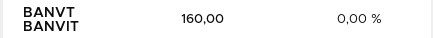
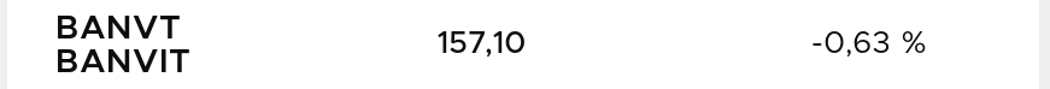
[181,13,224,26] 160,00 -> [437,29,526,60] 157,10
[337,13,382,26] 0,00 % -> [812,29,927,60] -0,63 %

